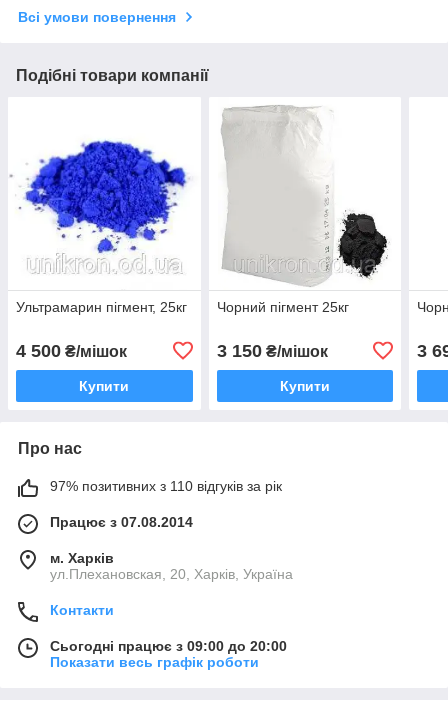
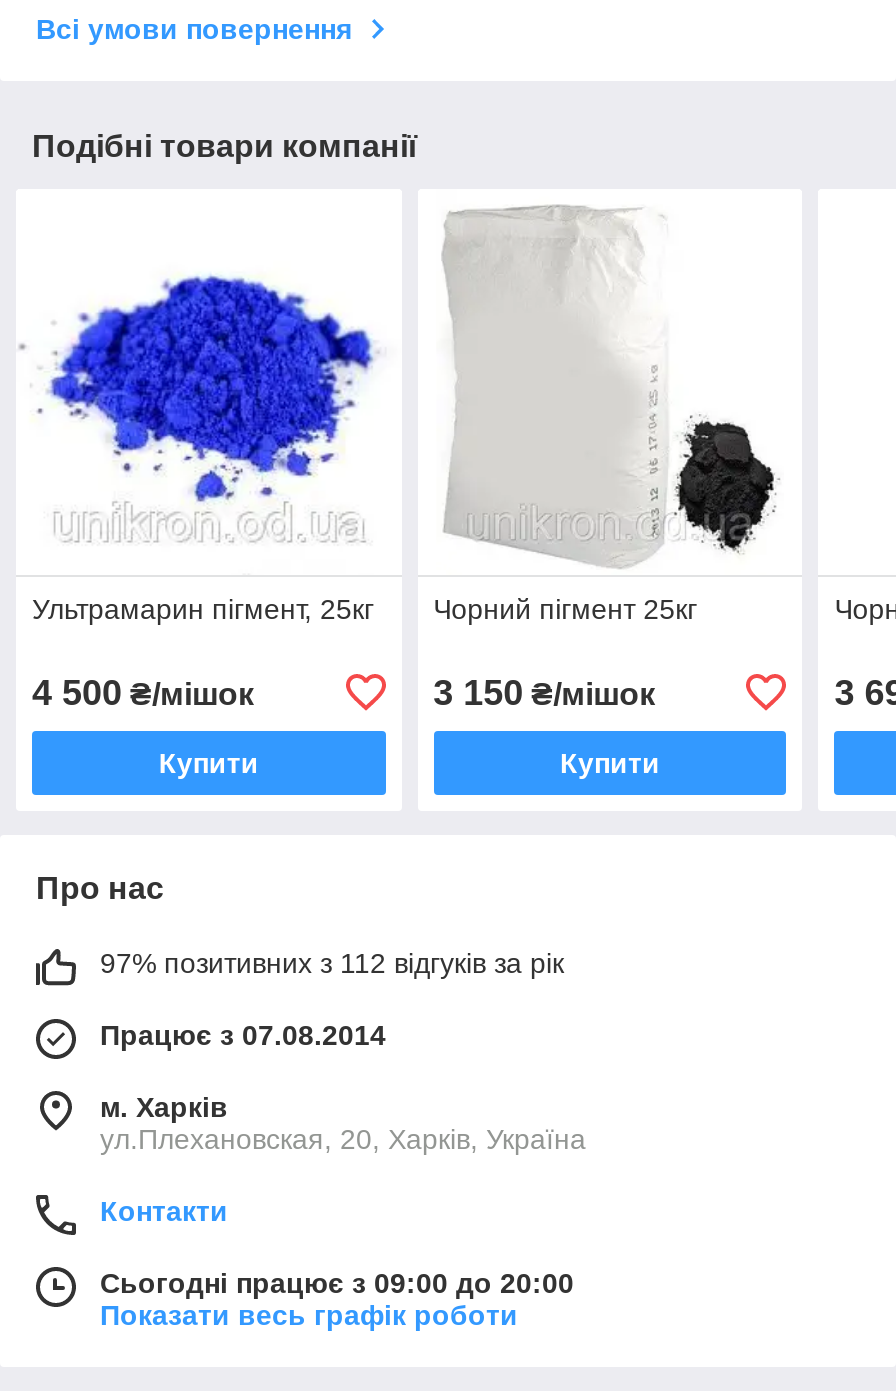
[50,478,282,494] 97% позитивних з 110 відгуків за рік -> [100,947,564,979] 97% позитивних з 112 відгуків за рік

